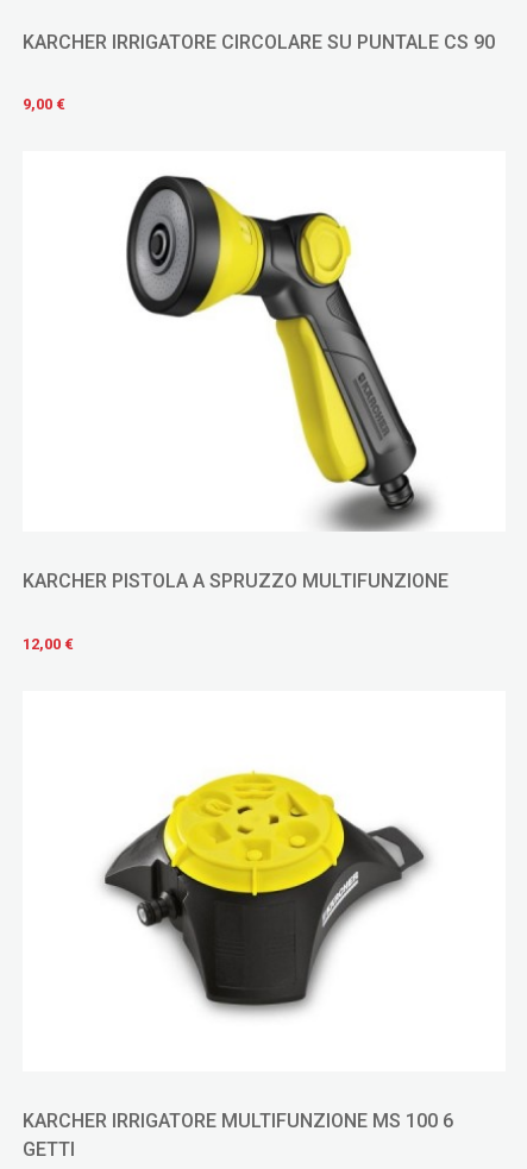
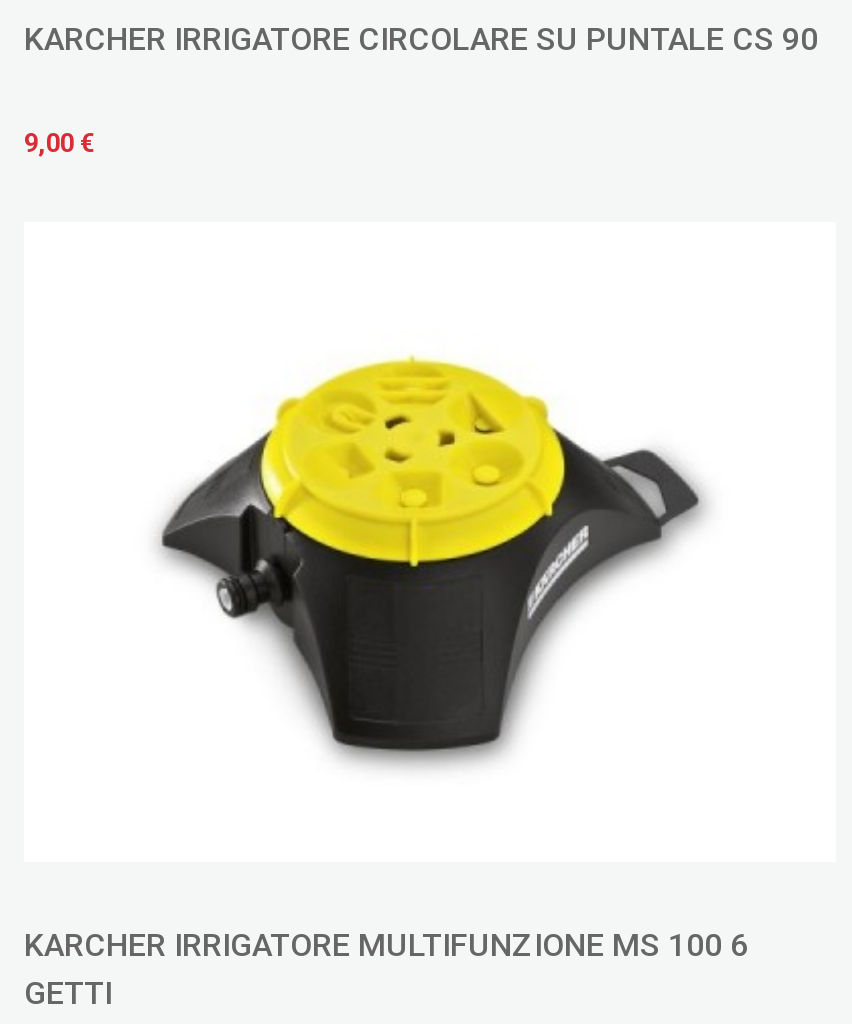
[23,175,448,653] [image] | KARCHER PISTOLA A SPRUZZO MULTIFUNZIONE | 12,00 € -> none

